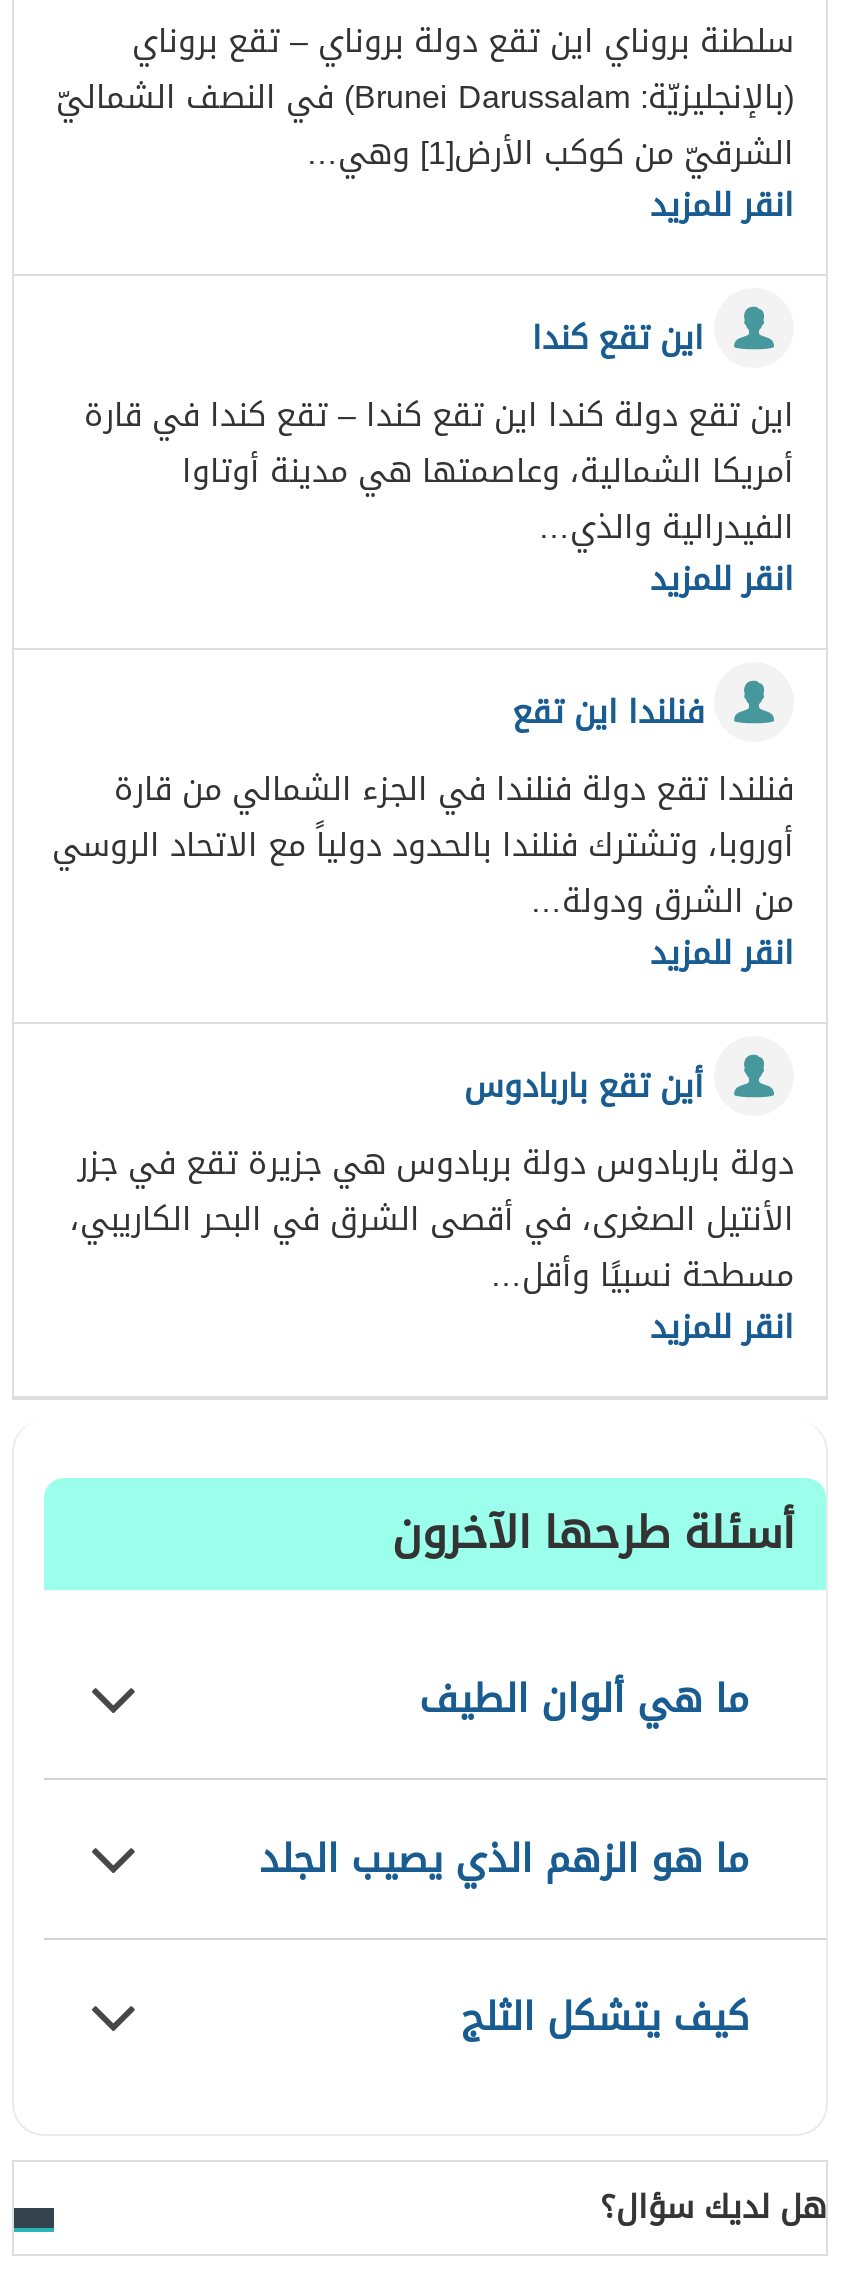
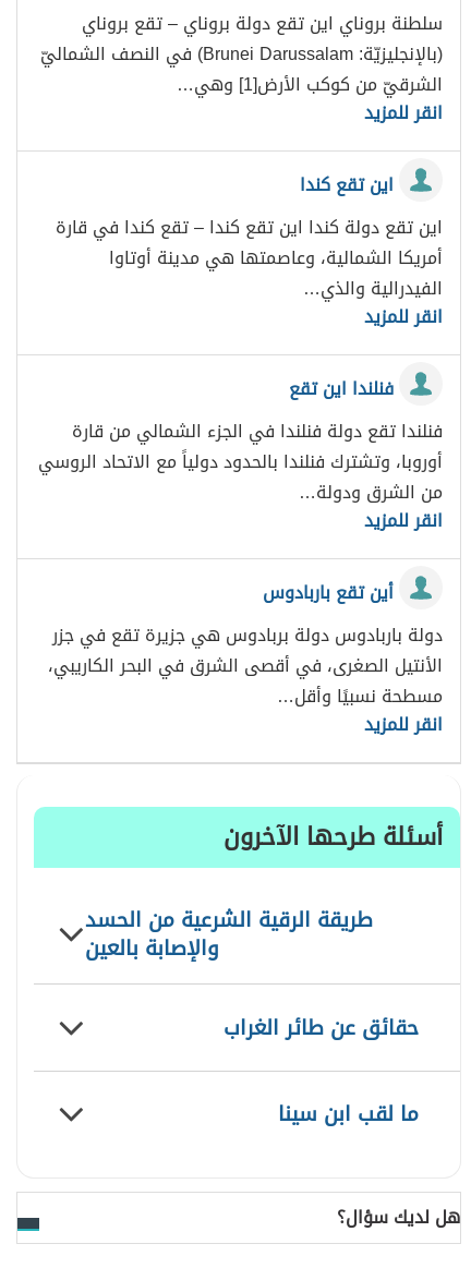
[419,1662,749,1736] ما هي ألوان الطيف -> [85,900,373,968] طريقة الرقية الشرعية من الحسد | والإصابة بالعين
[259,1821,749,1895] ما هو الزهم الذي يصيب الجلد -> [223,1007,418,1047] حقائق عن طائر الغراب
[461,1980,749,2054] كيف يتشكل الثلج -> [278,1093,418,1134] ما لقب ابن سينا

